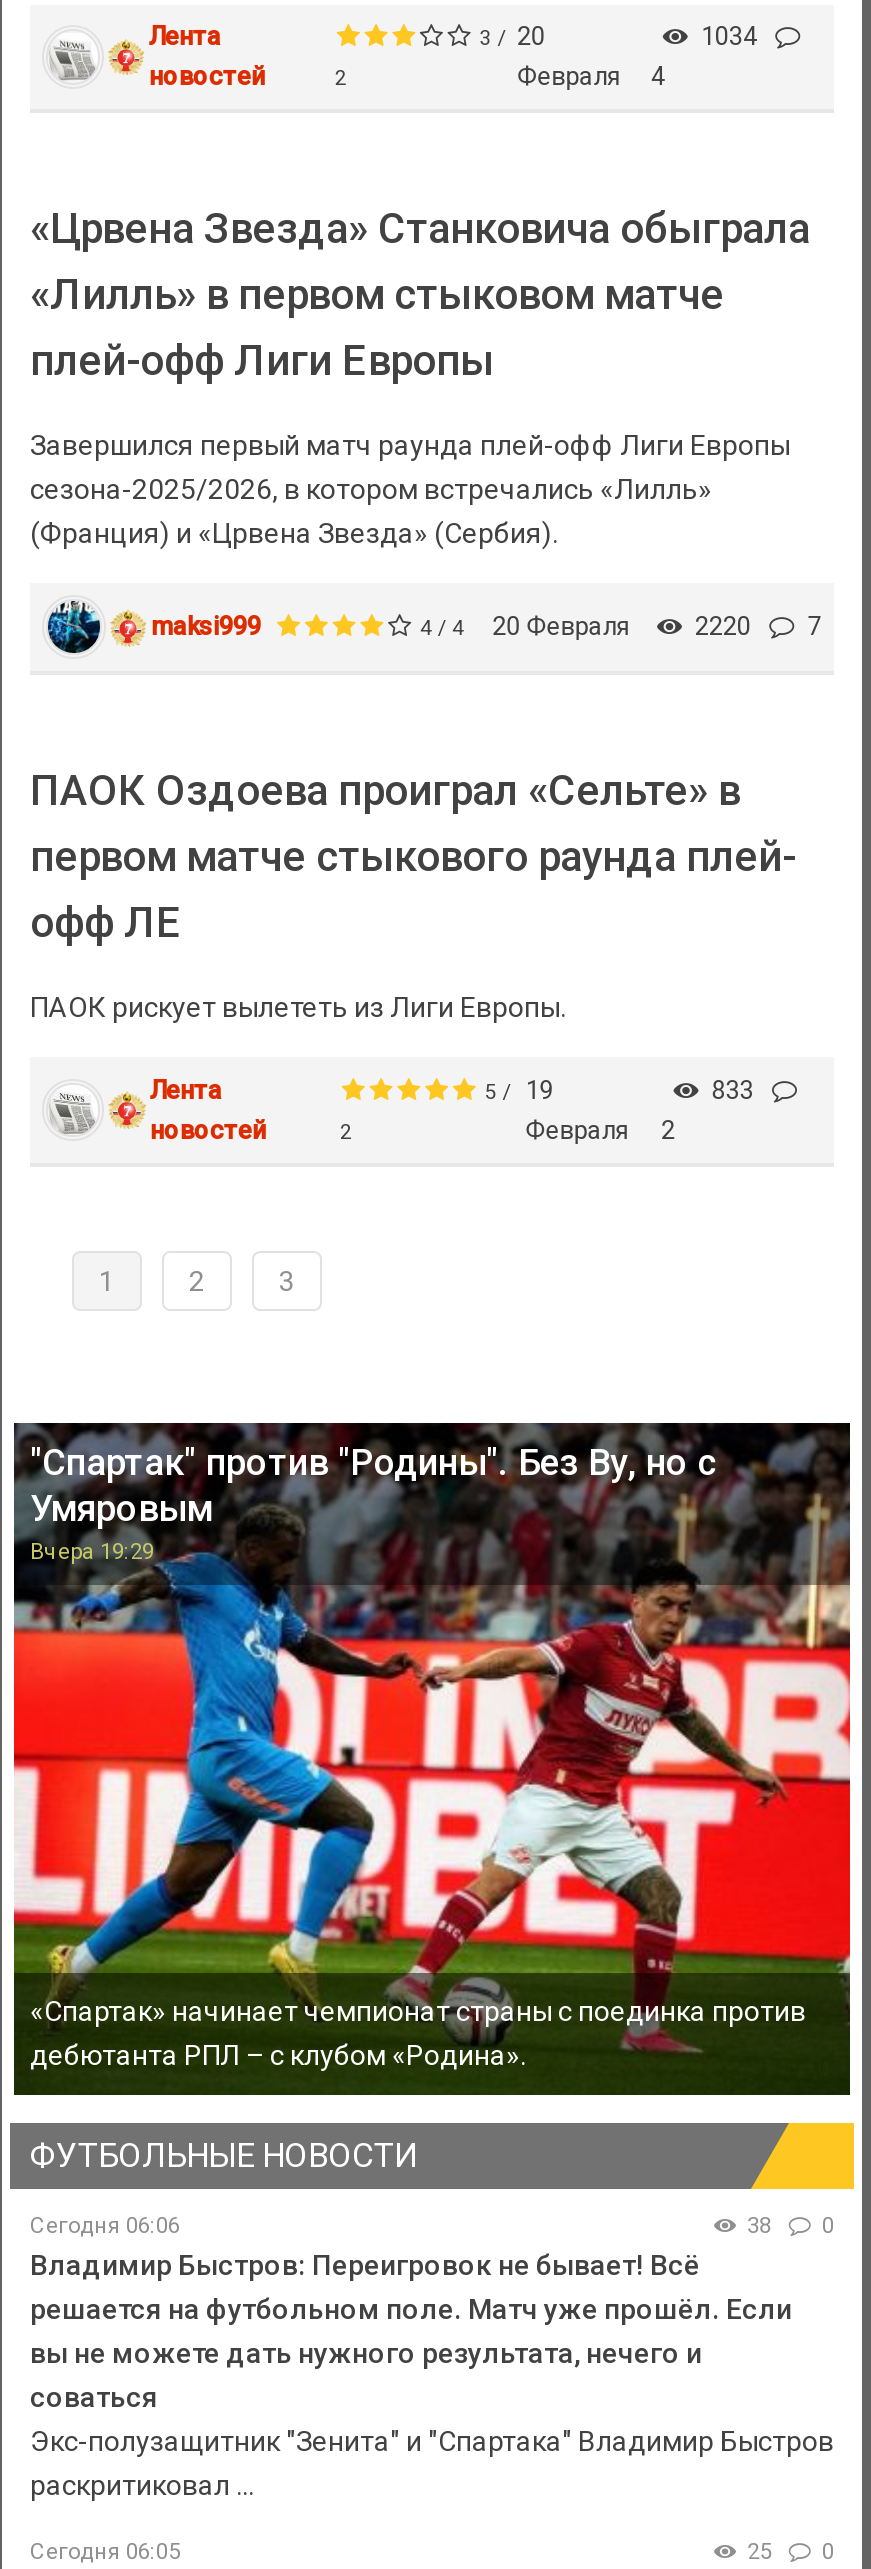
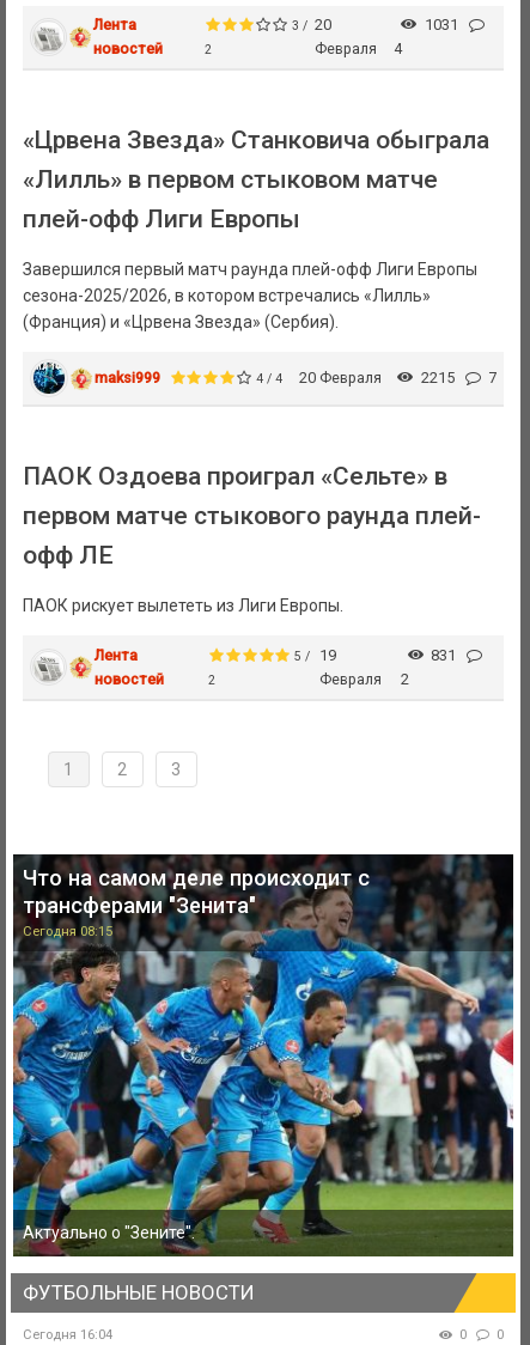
[701,21,763,51] 1034 -> [424,15,461,33] 1031
[695,611,821,641] 2220 7 -> [421,369,496,387] 2215 7
[712,1074,760,1104] 833 -> [431,646,459,664] 831
[12,1423,852,2093] [image] | "Спартак" против "Родины". Без Ву, но с | Умяровым | Вчера 19:29 -> [12,854,514,1256] [image] | Что на самом деле происходит с | трансферами "Зенита" | Сегодня 08:15
[30,1996,806,2072] «Спартак» начинает чемпионат страны с поединка против | дебютанта РПЛ – с клубом «Родина». -> [23,1224,195,1243] Актуально о "Зените".
[30,2212,777,2238] Сегодня 06:06 | 38 -> [23,1327,112,1342] Сегодня 16:04
[30,2248,834,2564] Владимир Быстров: Переигровок не бывает! Всё | решается на футбольном поле. Матч уже прошёл. Если | вы не можете дать нужного результата, нечего и | соваться | Экс-полузащитник "Зенита" и "Спартака" Владимир Быстров | раскритиковал ... | Сегодня 06:05 | 25 -> none

